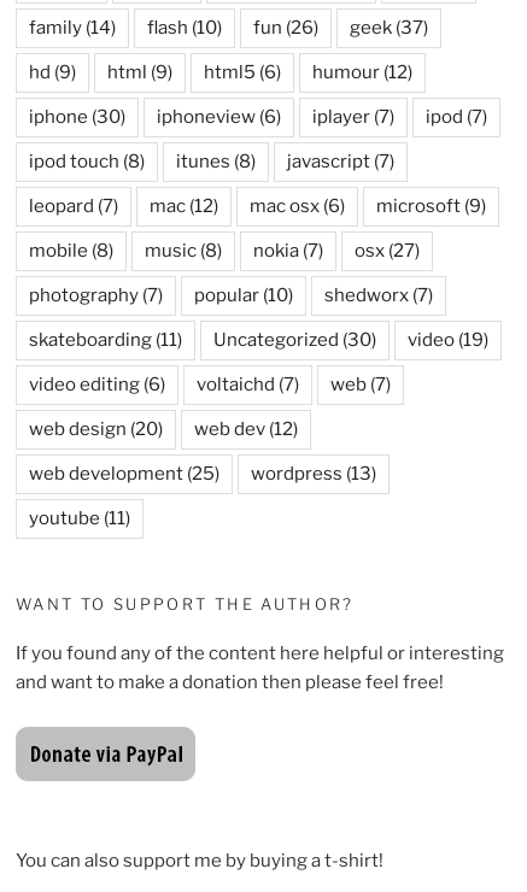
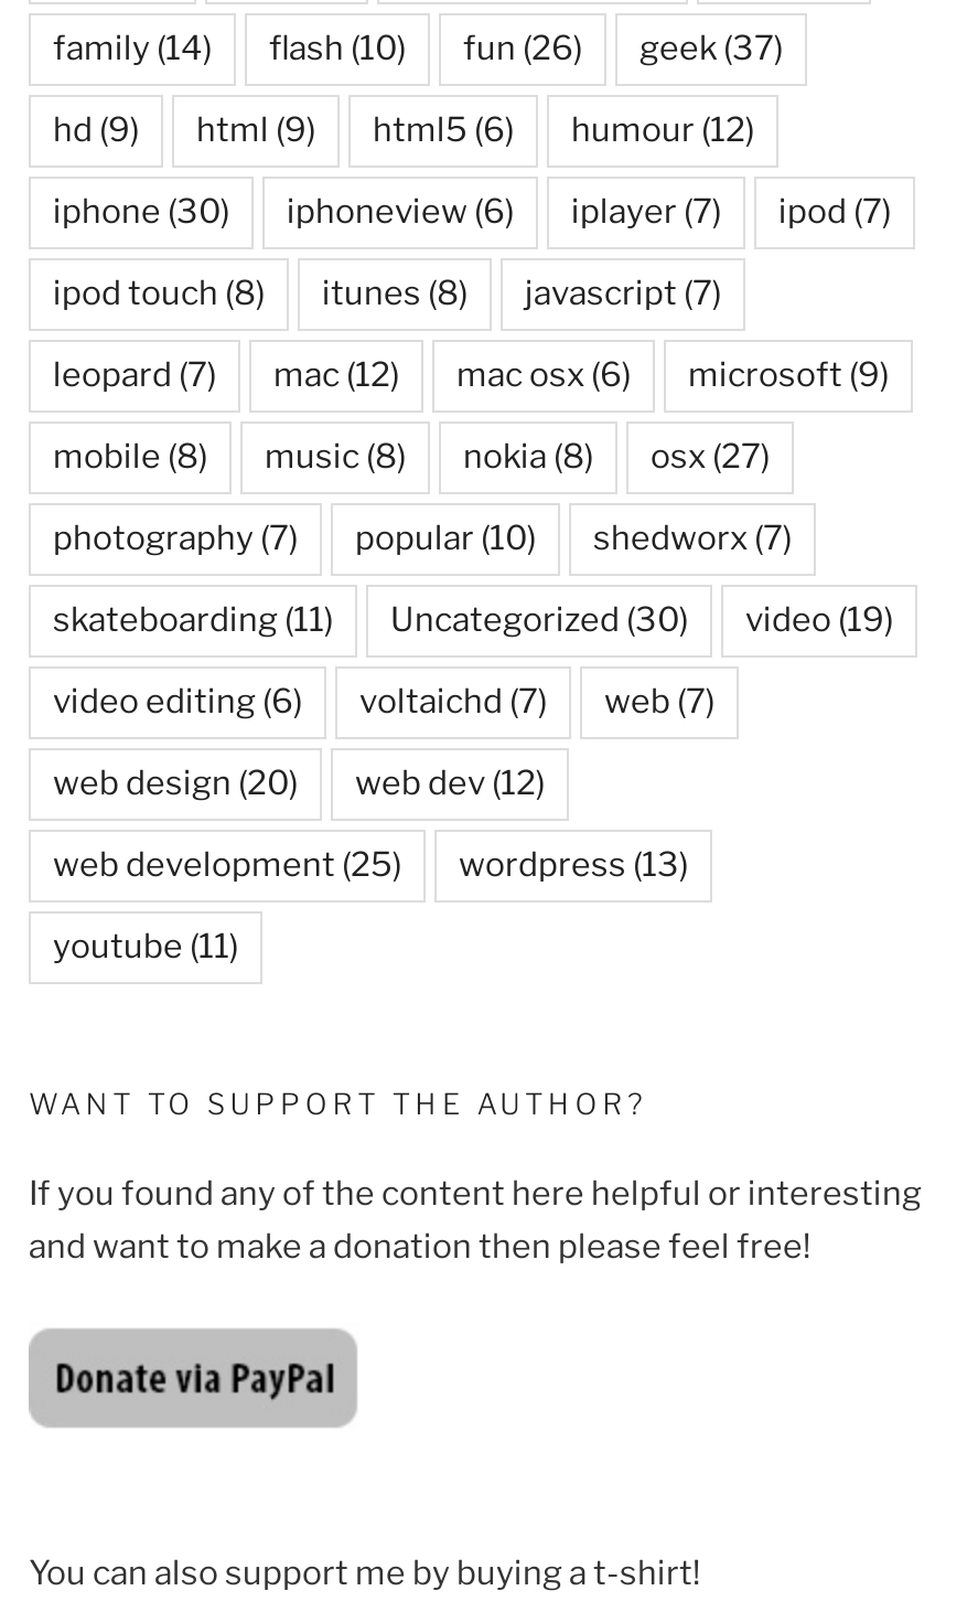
[29,240,420,262] mobile (8) music (8) nokia (7) osx (27) -> [53,437,770,477] mobile (8) music (8) nokia (8) osx (27)

